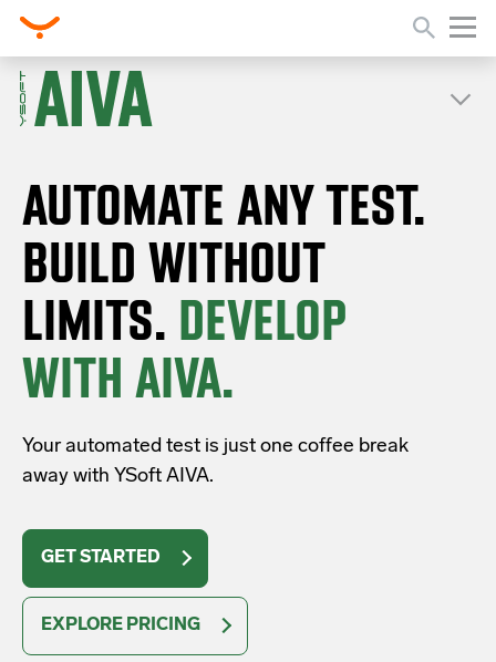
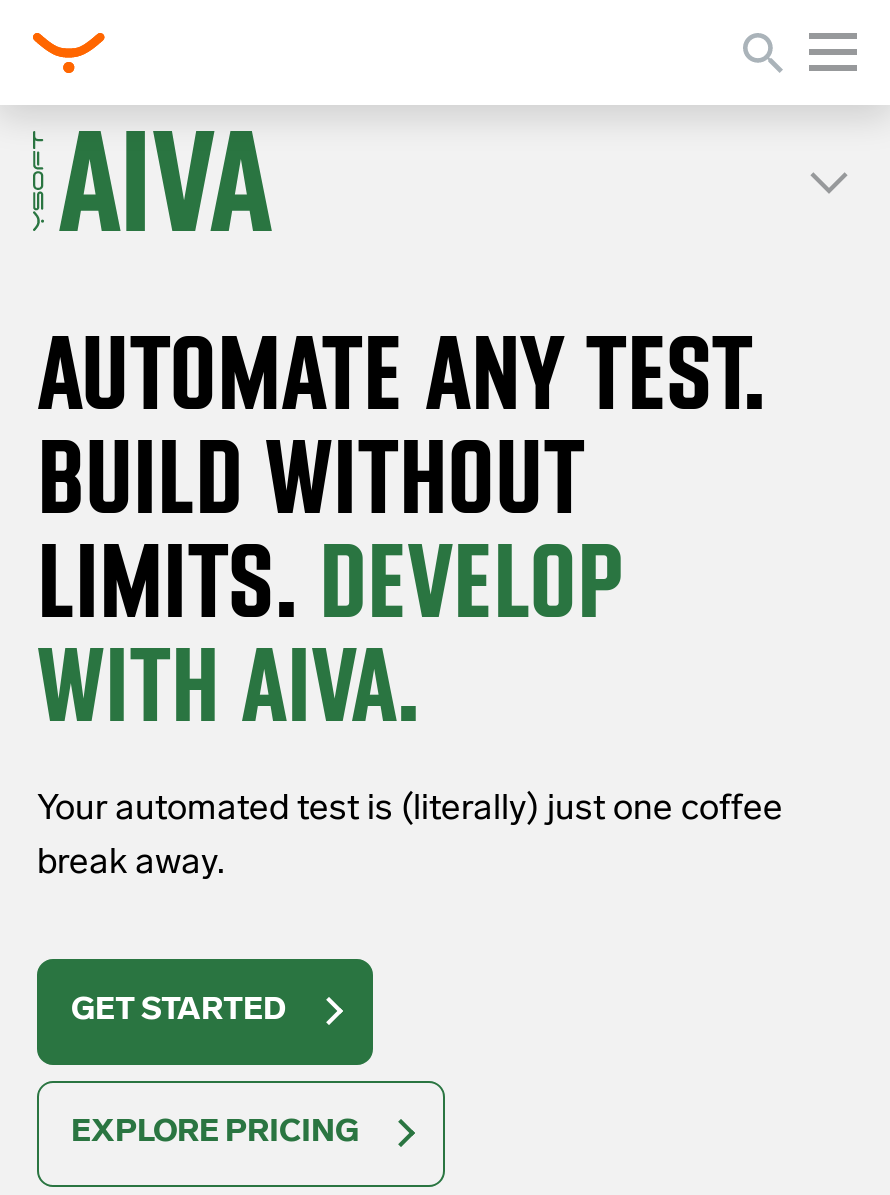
[22,437,409,488] Your automated test is just one coffee break | away with YSoft AIVA. -> [37,792,783,884] Your automated test is (literally) just one coffee | break away.

